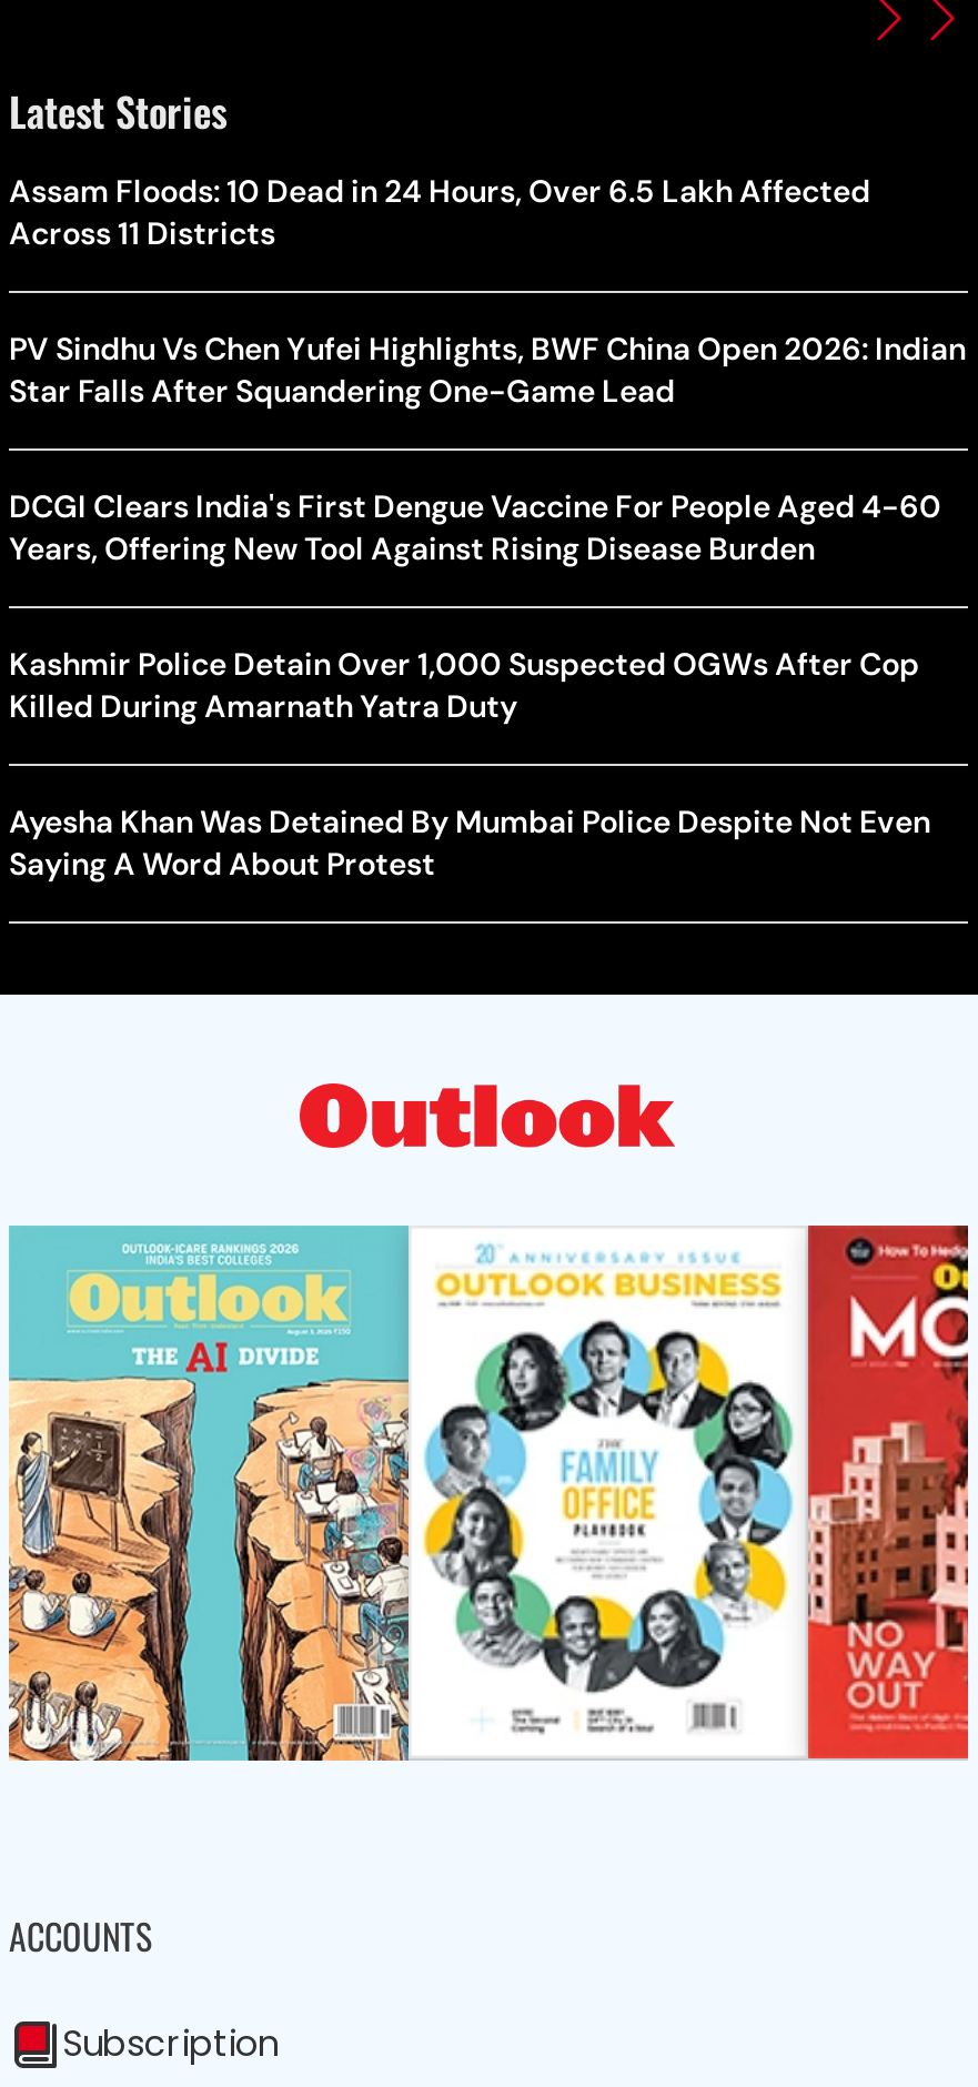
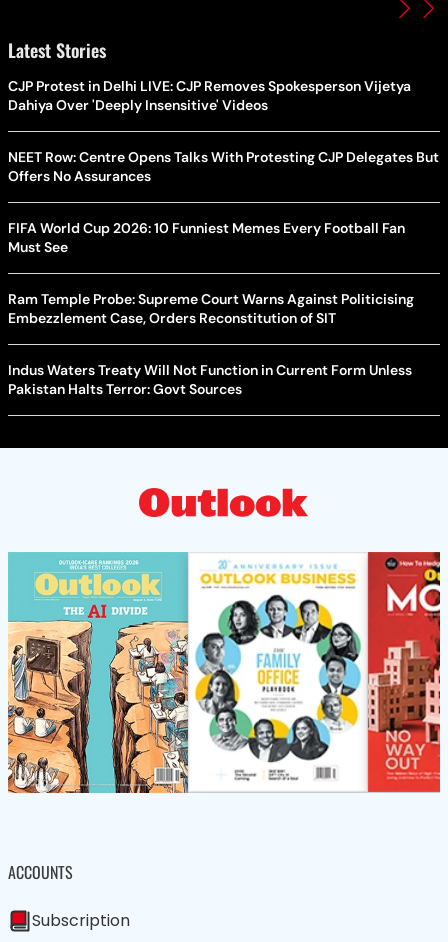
[9,171,870,254] Assam Floods: 10 Dead in 24 Hours, Over 6.5 Lakh Affected | Across 11 Districts -> [8,77,411,114] CJP Protest in Delhi LIVE: CJP Removes Spokesperson Vijetya | Dahiya Over 'Deeply Insensitive' Videos
[9,329,966,411] PV Sindhu Vs Chen Yufei Highlights, BWF China Open 2026: Indian | Star Falls After Squandering One-Game Lead -> [8,148,439,185] NEET Row: Centre Opens Talks With Protesting CJP Delegates But | Offers No Assurances
[9,487,941,569] DCGI Clears India's First Dengue Vaccine For People Aged 4-60 | Years, Offering New Tool Against Rising Disease Burden -> [8,219,405,256] FIFA World Cup 2026: 10 Funniest Memes Every Football Fan | Must See
[9,644,919,726] Kashmir Police Detain Over 1,000 Suspected OGWs After Cop | Killed During Amarnath Yatra Duty -> [8,290,414,327] Ram Temple Probe: Supreme Court Warns Against Politicising | Embezzlement Case, Orders Reconstitution of SIT
[9,802,930,884] Ayesha Khan Was Detained By Mumbai Police Despite Not Even | Saying A Word About Protest -> [8,361,412,398] Indus Waters Treaty Will Not Function in Current Form Unless | Pakistan Halts Terror: Govt Sources

